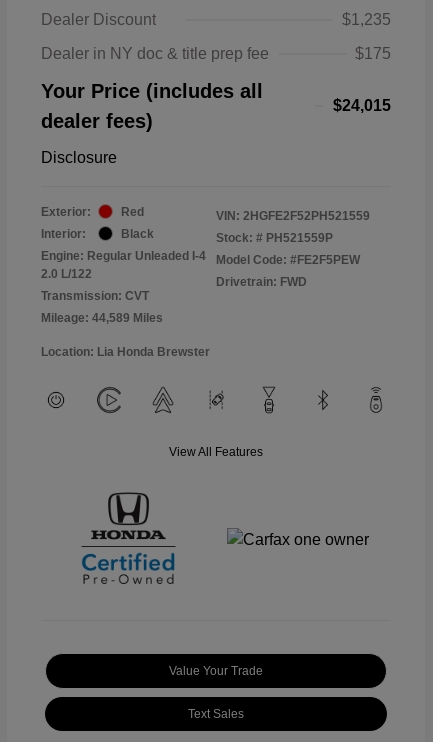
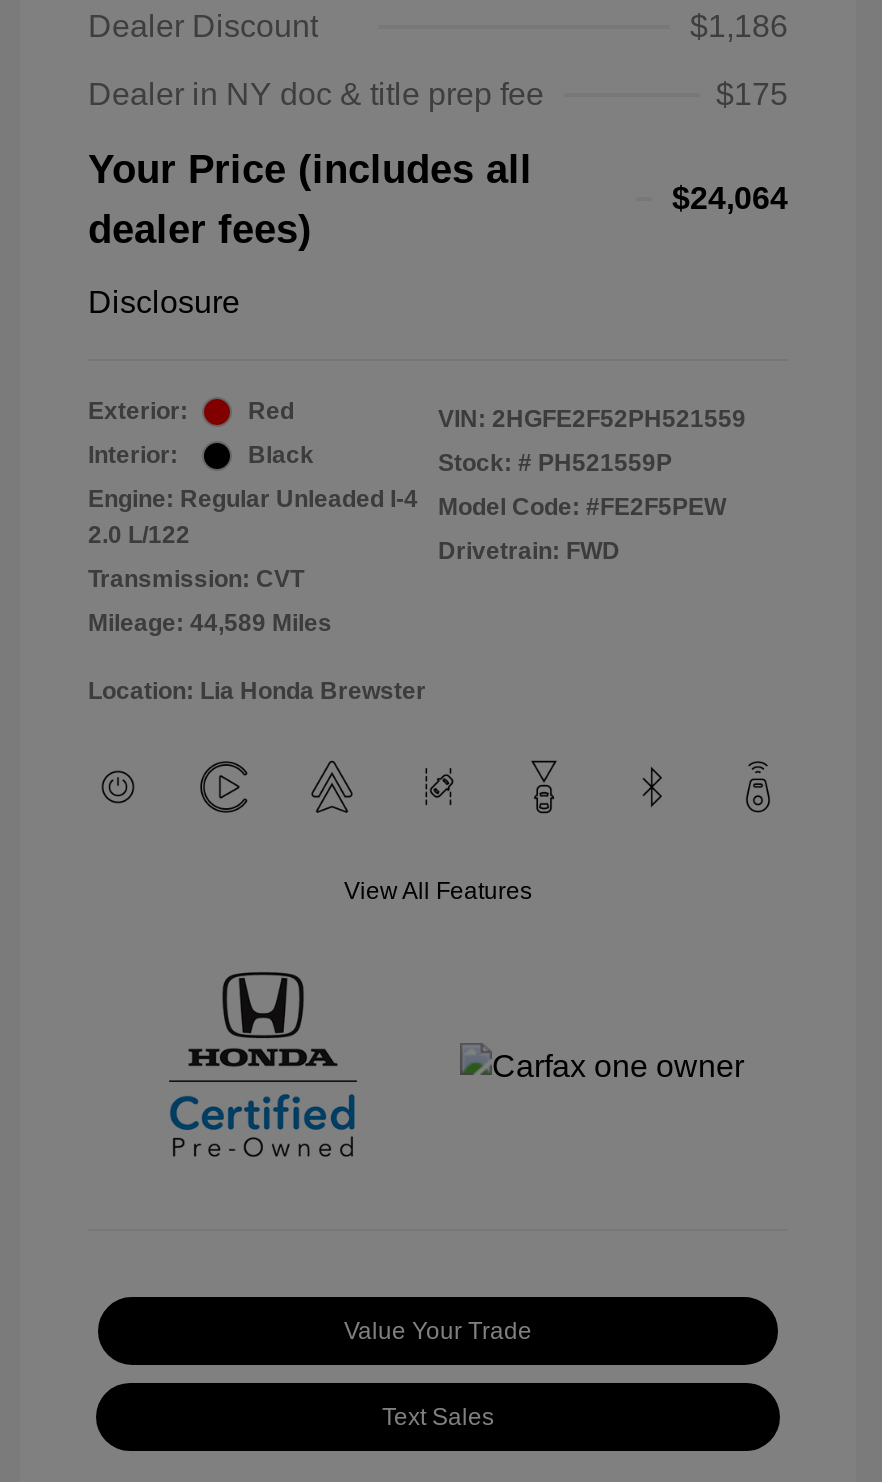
[342,10,391,27] $1,235 -> [690,9,788,43] $1,186
[333,96,391,113] $24,015 -> [672,181,788,215] $24,064

